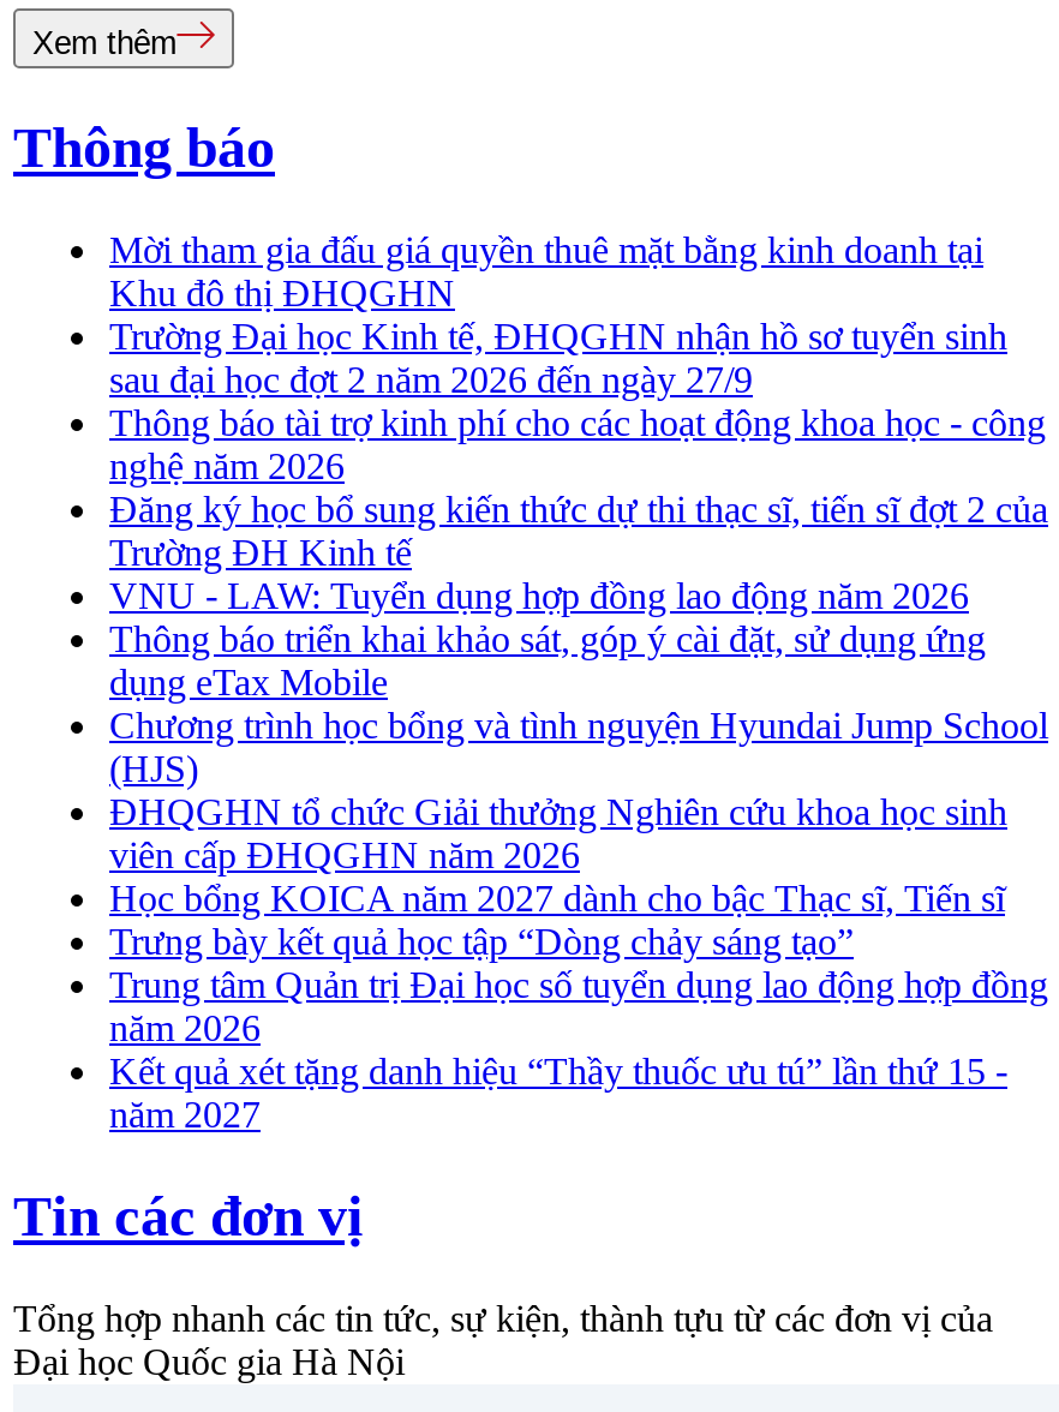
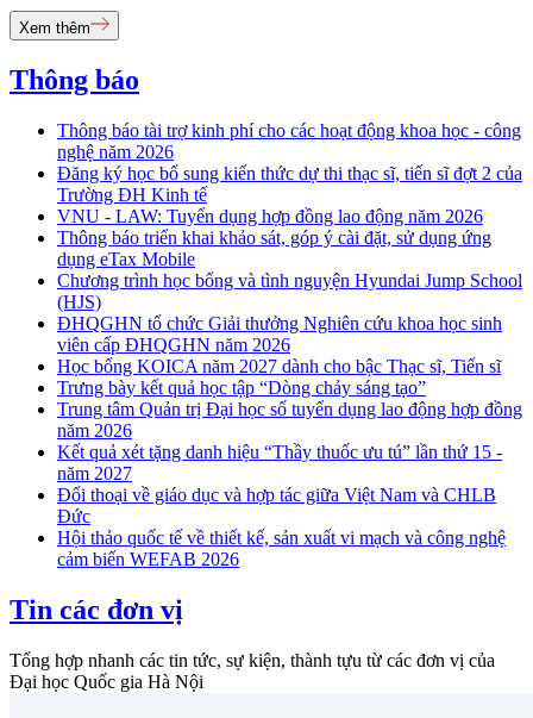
[109,230,1007,400] Mời tham gia đấu giá quyền thuê mặt bằng kinh doanh tại | Khu đô thị ĐHQGHN | Trường Đại học Kinh tế, ĐHQGHN nhận hồ sơ tuyển sinh | sau đại học đợt 2 năm 2026 đến ngày 27/9 -> none
moved [109,403,1048,1135] -> [57,121,522,484]: Thông báo tài trợ kinh phí cho các hoạt động khoa học - công | nghệ năm 2026 | Đăng ký học bổ sung kiến thức dự thi thạc sĩ, tiến sĩ đợt 2 của | ... | Kết quả xét tặng danh hiệu “Thầy thuốc ưu tú” lần thứ 15 - | năm 2027
none -> [57,485,506,569] Đối thoại về giáo dục và hợp tác giữa Việt Nam và CHLB | Đức | Hội thảo quốc tế về thiết kế, sản xuất vi mạch và công nghệ | cảm biến WEFAB 2026

